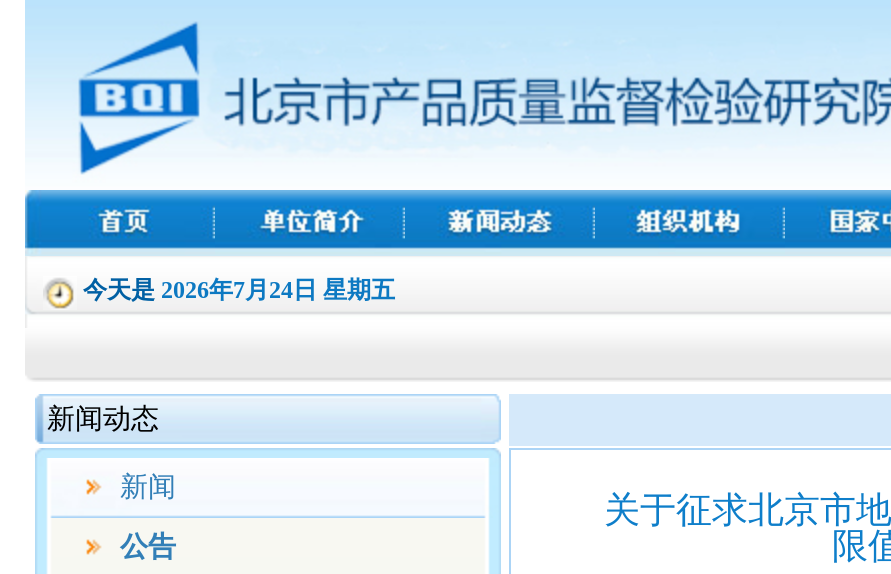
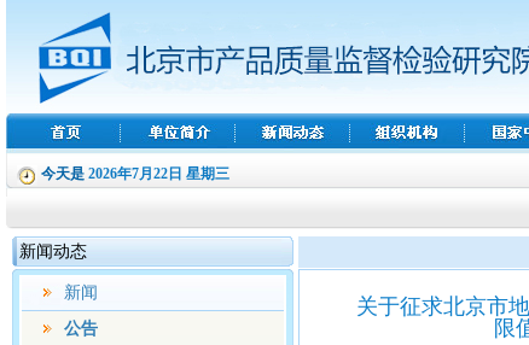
[83,276,395,304] 今天是 2026年7月24日 星期五 -> [41,165,229,182] 今天是 2026年7月22日 星期三

